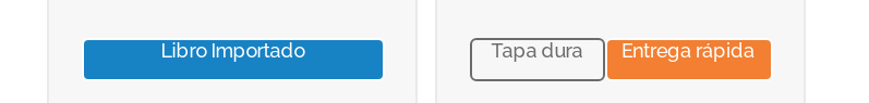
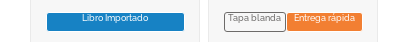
[491,41,583,62] Tapa dura -> [228,13,281,23] Tapa blanda

